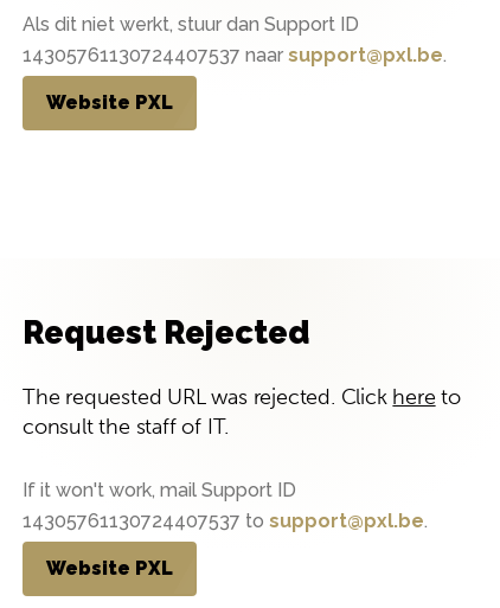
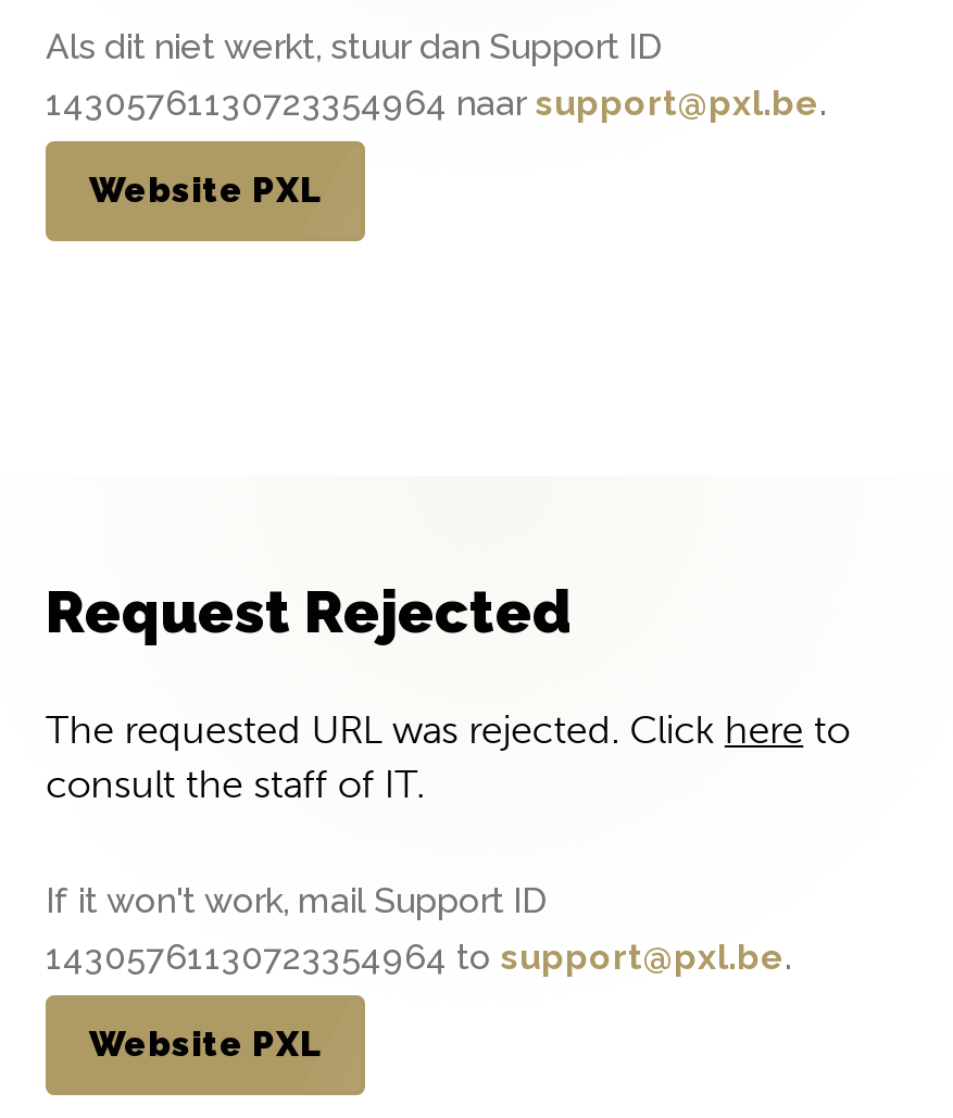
[23,44,447,66] 14305761130724407537 naar support@pxl.be. -> [46,83,826,124] 14305761130723354964 naar support@pxl.be.
[23,510,428,532] 14305761130724407537 to support@pxl.be. -> [46,937,791,978] 14305761130723354964 to support@pxl.be.

